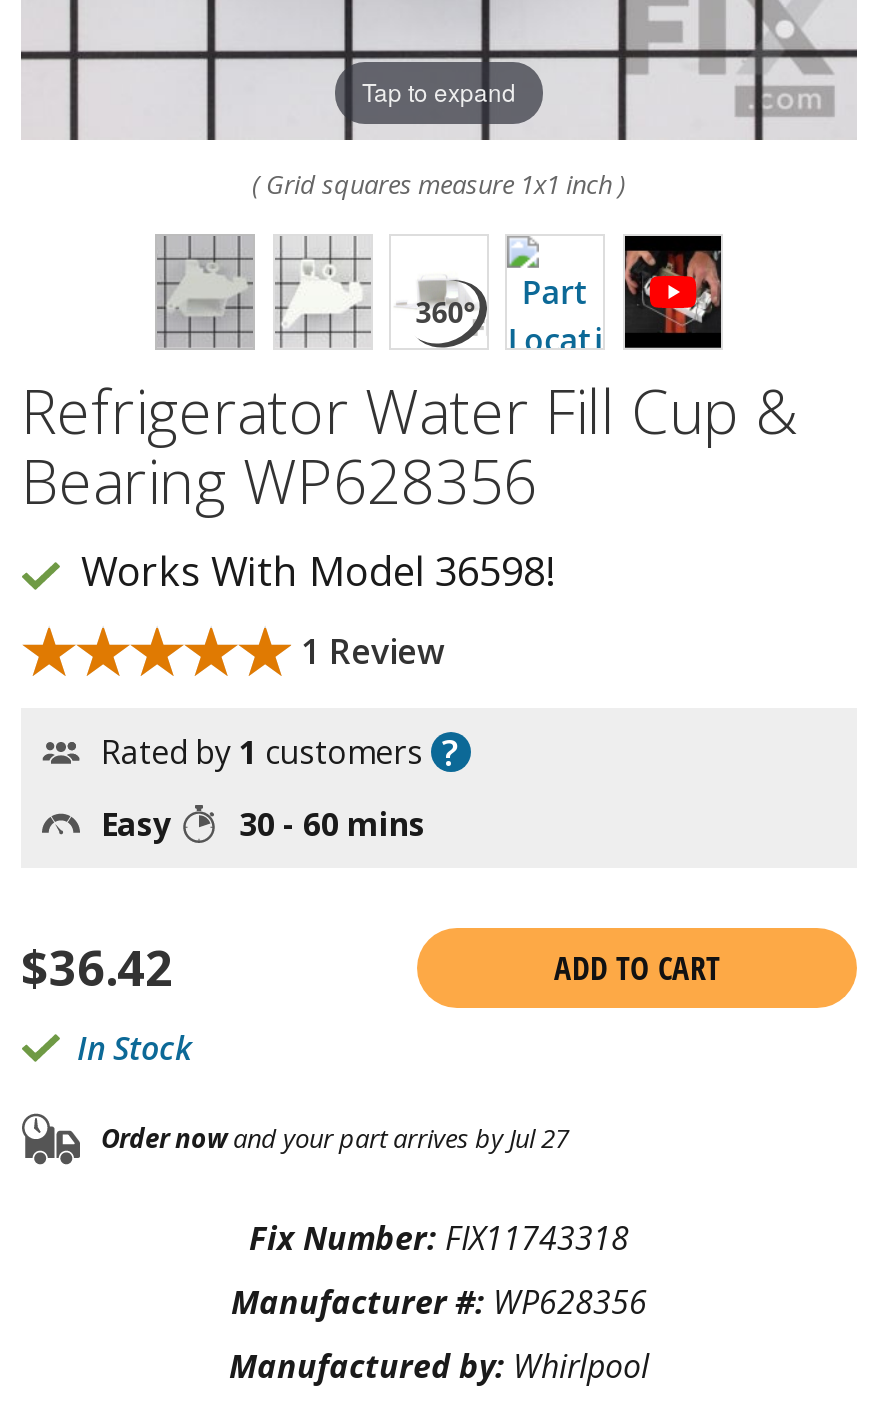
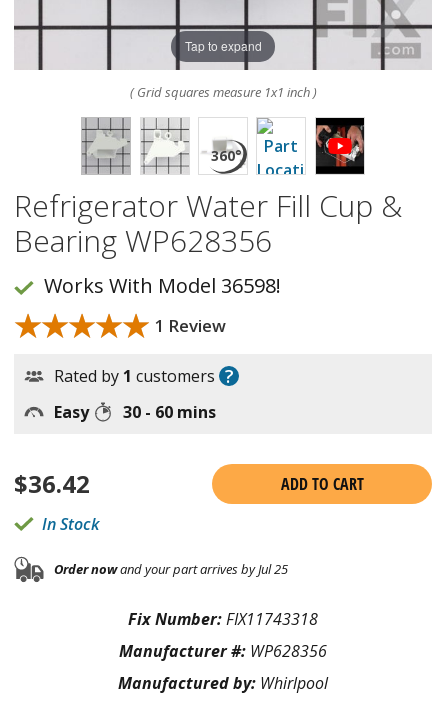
[101,1121,569,1157] Order nowand your part arrives by Jul 27 -> [54,560,288,578] Order nowand your part arrives by Jul 25

